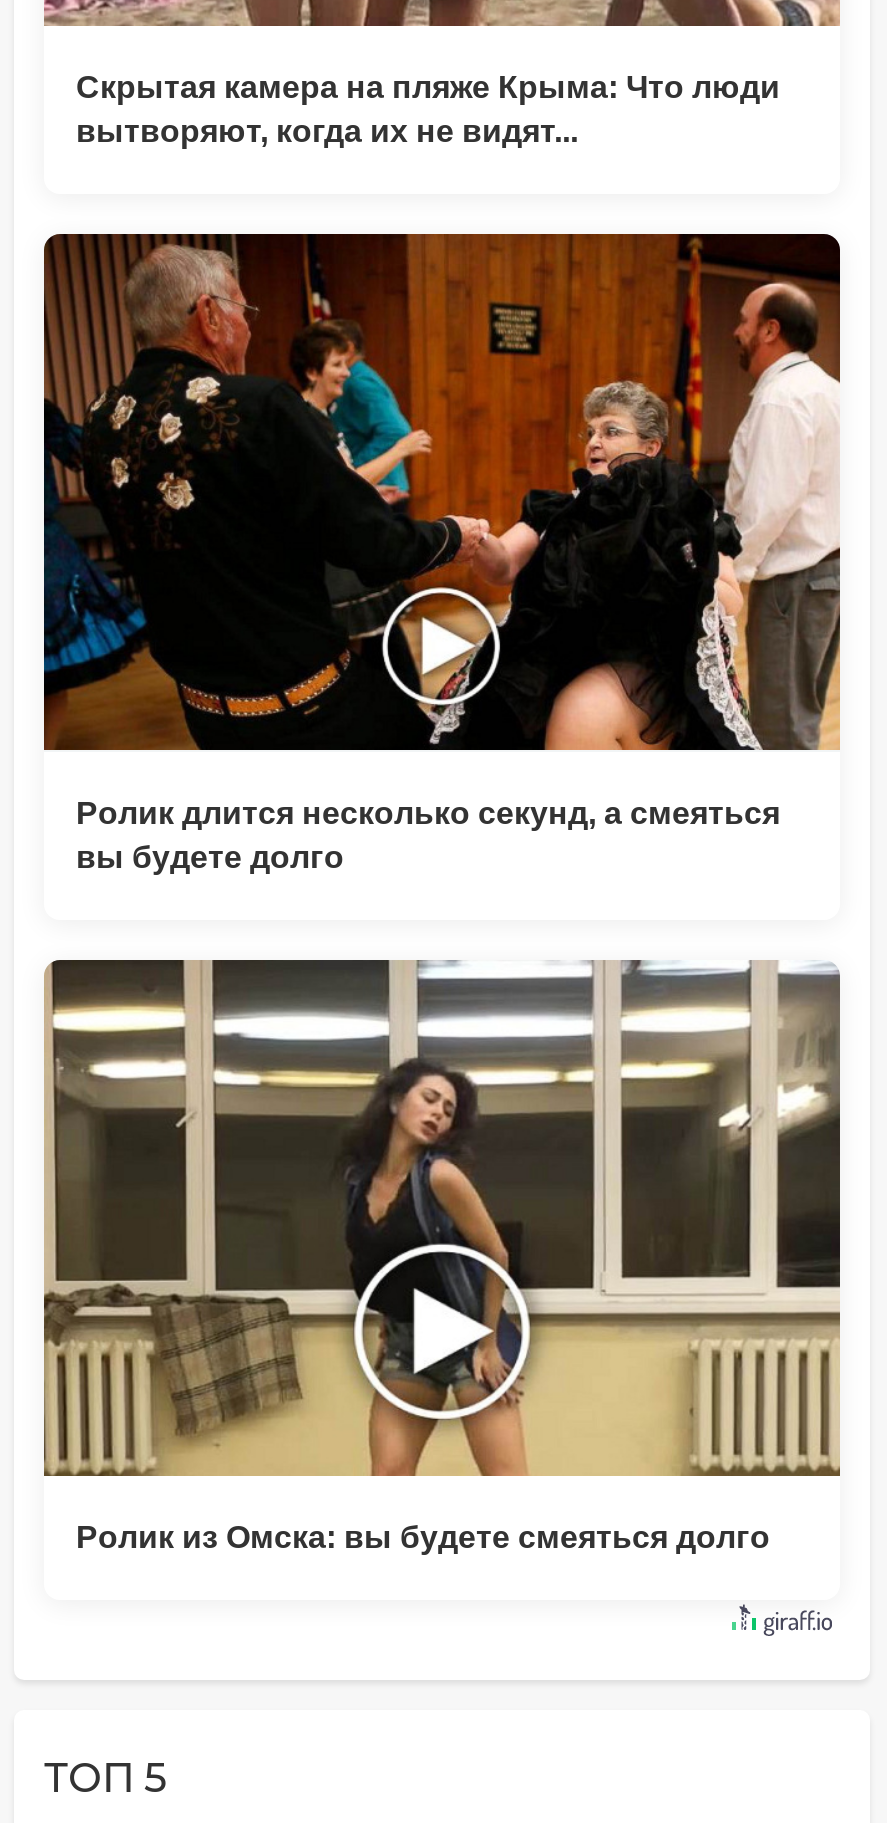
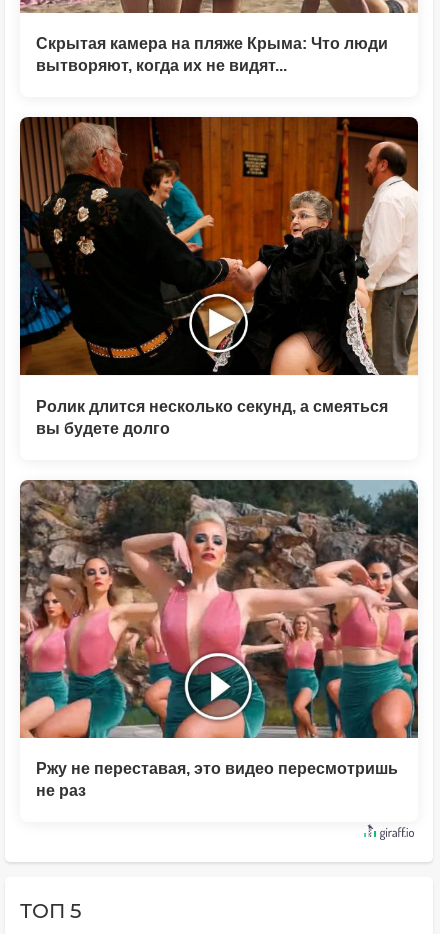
[44,960,842,1555] [image] | Ролик из Омска: вы будете смеяться долго -> [20,479,419,799] [image] | Ржу не переставая, это видео пересмотришь | не раз

